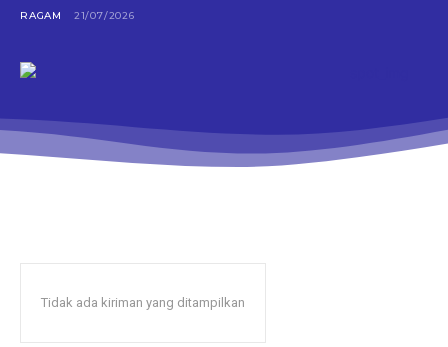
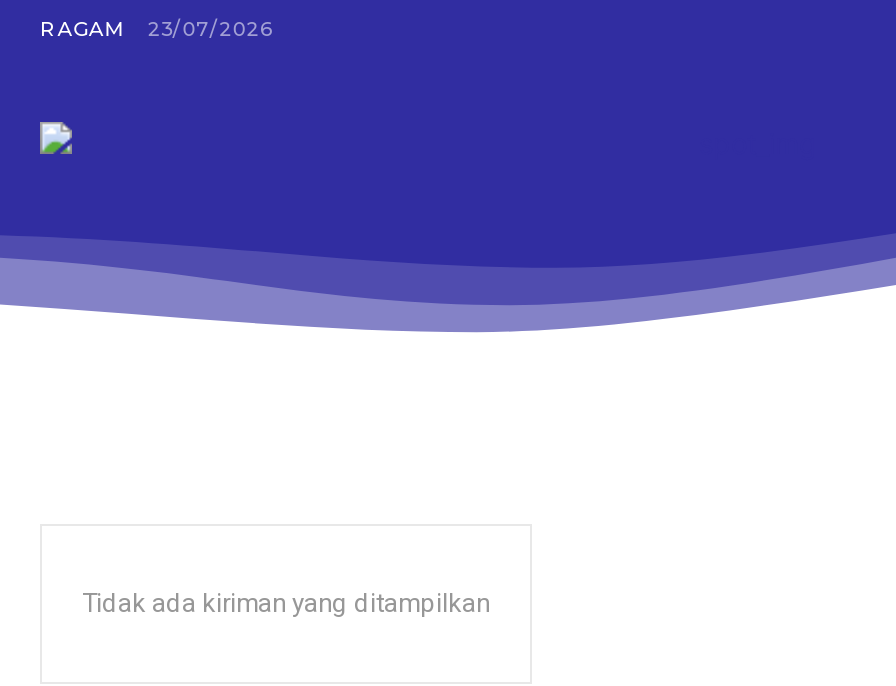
[20,9,135,22] RAGAM 21/07/2026 -> [40,15,272,41] RAGAM 23/07/2026

